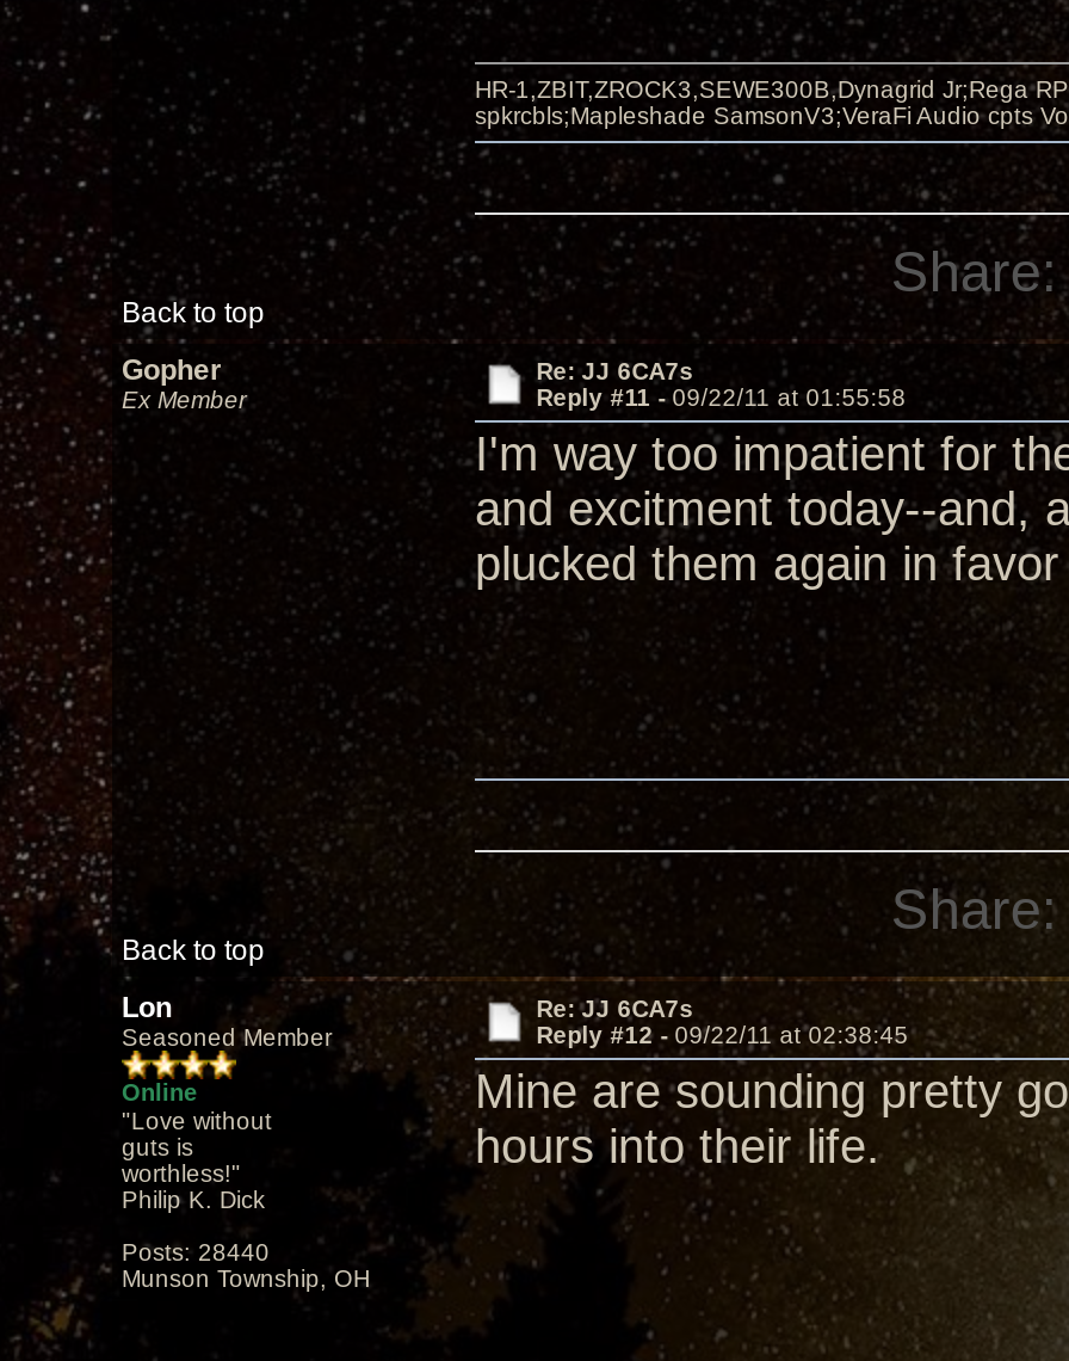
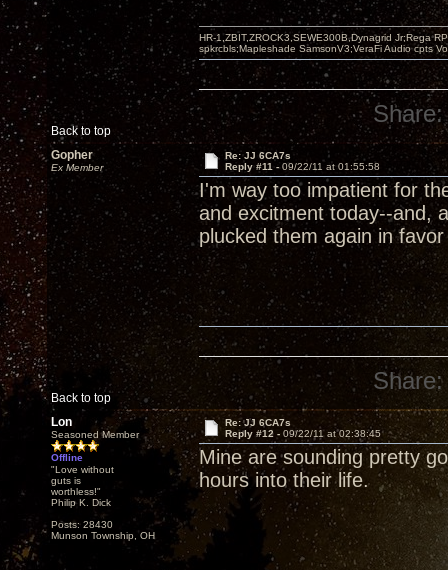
[122,1079,198,1106] Online -> [51,452,83,463] Offline
[122,1239,270,1265] Posts: 28440 -> [51,519,113,530] Posts: 28430

